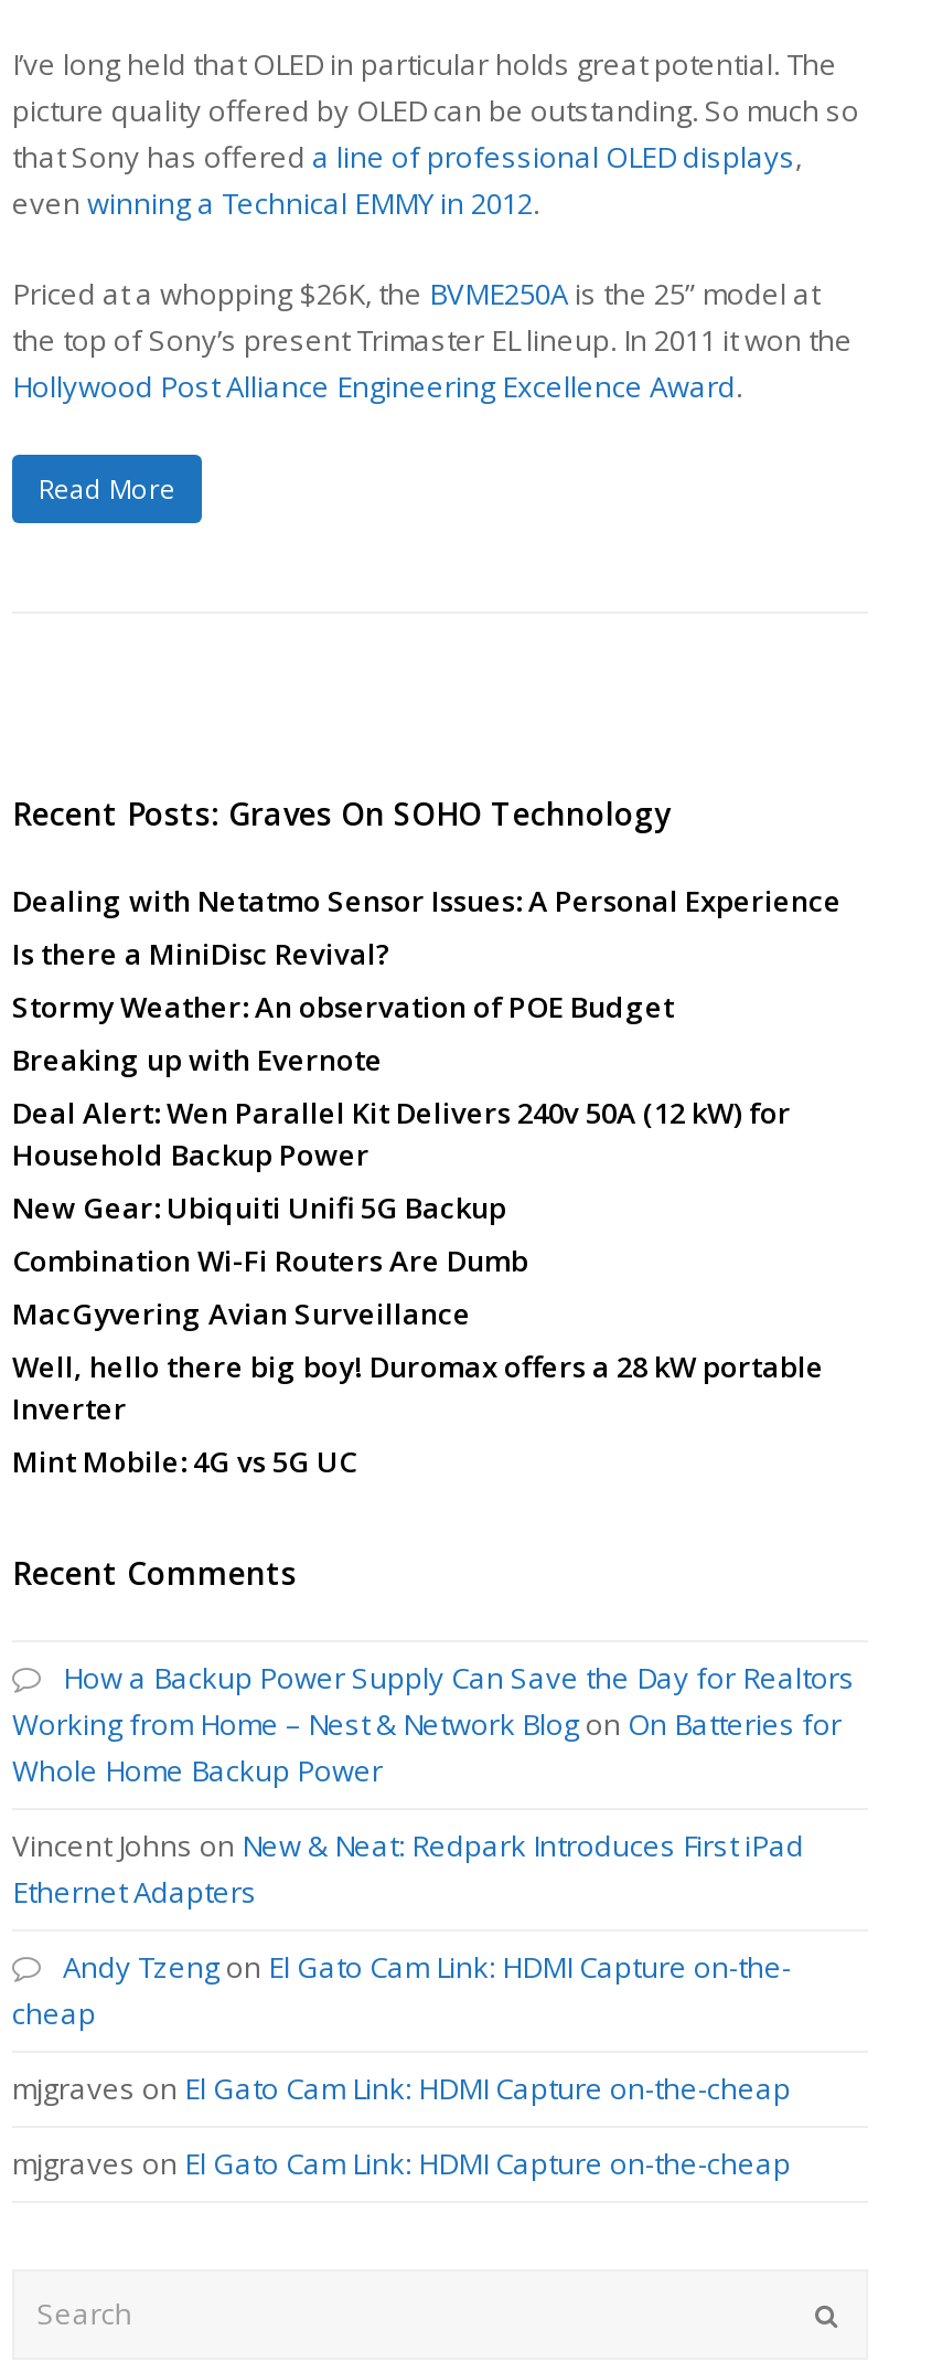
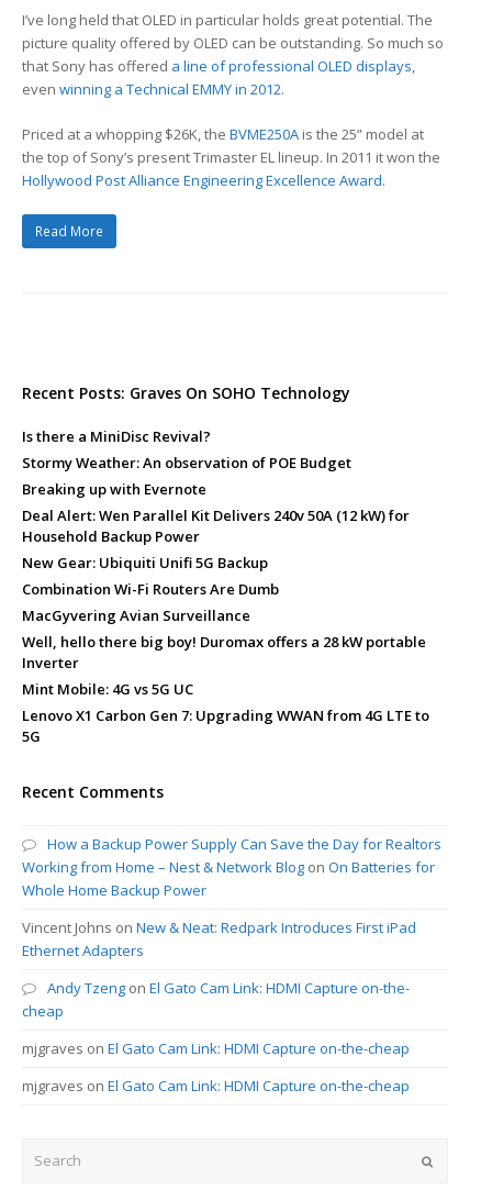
[12,881,842,921] Dealing with Netatmo Sensor Issues: A Personal Experience -> none
moved [12,934,824,1481] -> [22,426,426,699]: Is there a MiniDisc Revival? | Stormy Weather: An observation of POE Budget | Breaking up with Evernote | ... | Inverter | Mint Mobile: 4G vs 5G UC
none -> [22,705,429,746] Lenovo X1 Carbon Gen 7: Upgrading WWAN from 4G LTE to | 5G

